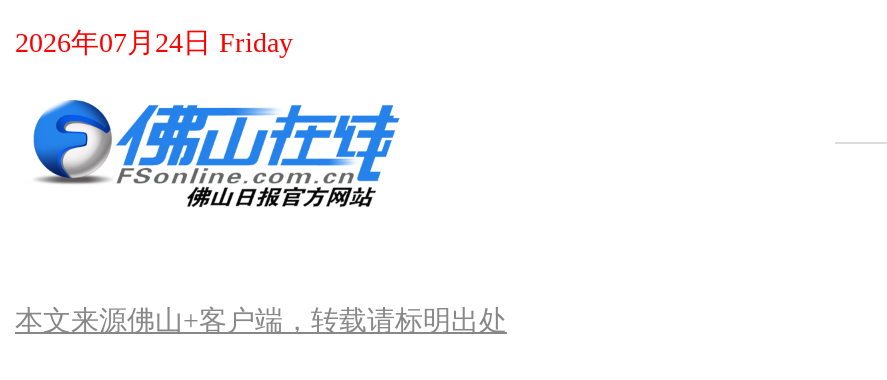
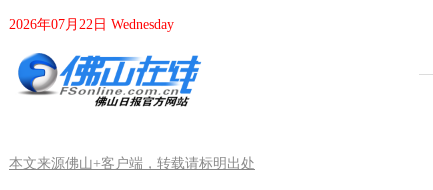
[15,28,293,58] 2026年07月24日 Friday -> [9,17,174,32] 2026年07月22日 Wednesday

